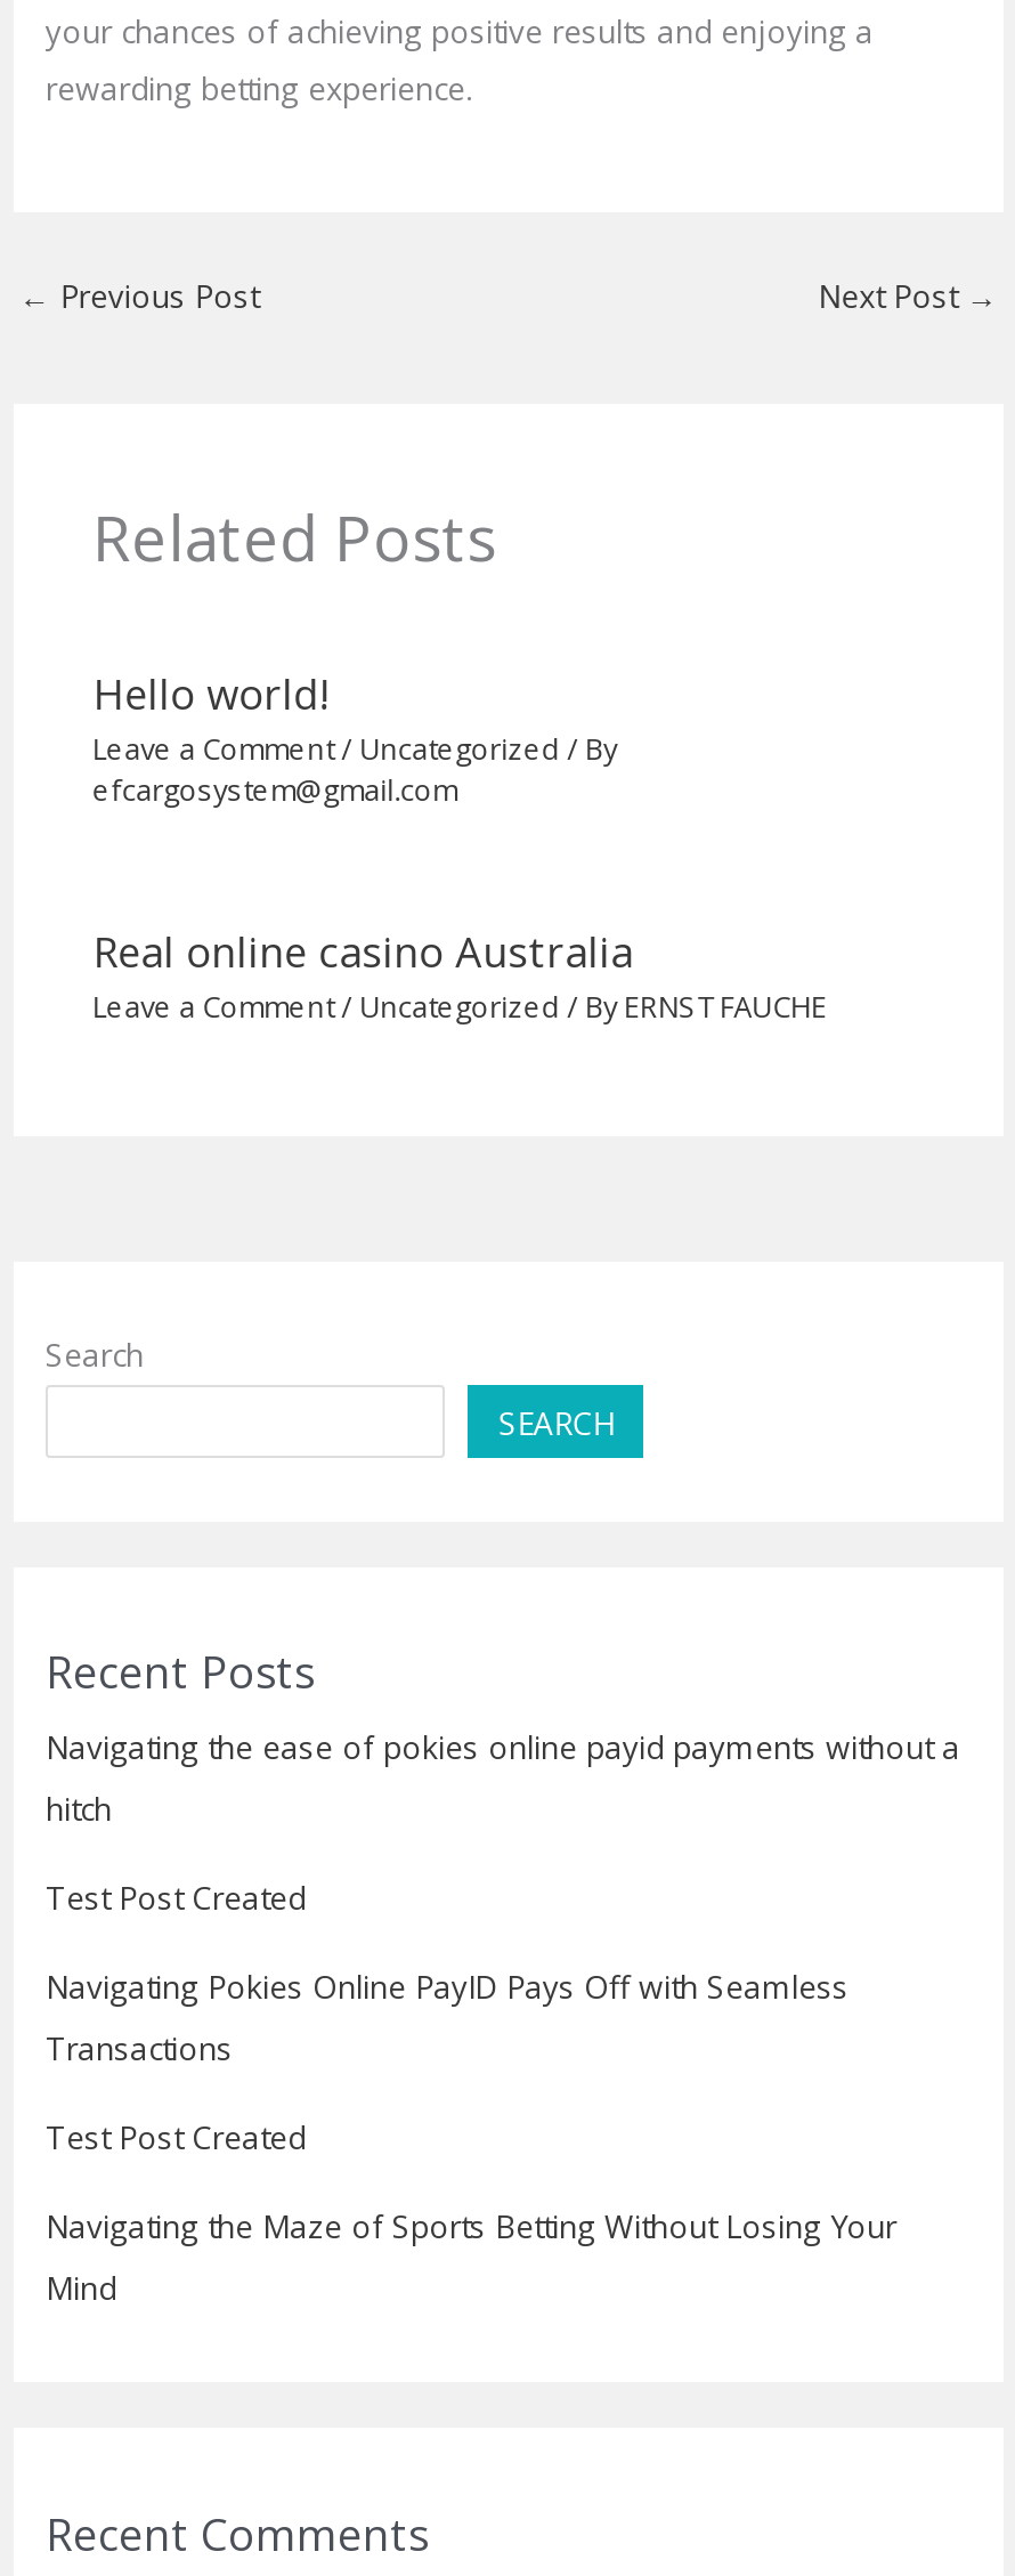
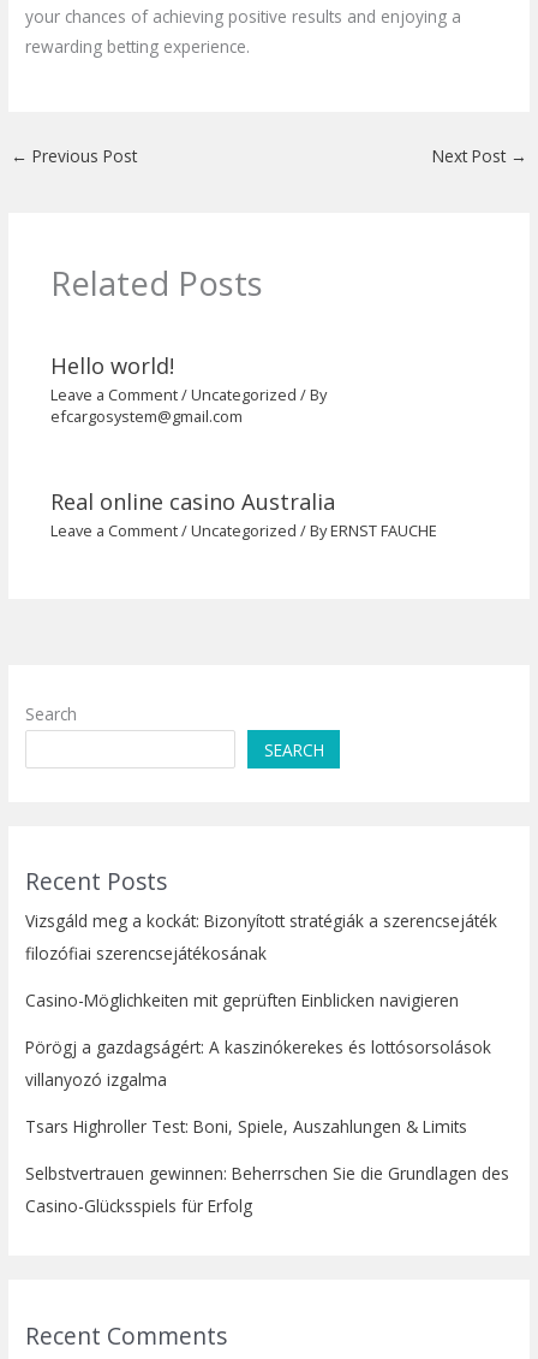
[46,1726,960,1831] Navigating the ease of pokies online payid payments without a | hitch -> [25,910,497,965] Vizsgáld meg a kockát: Bizonyított stratégiák a szerencsejáték | filozófiai szerencsejátékosának
[46,1876,306,1920] Test Post Created -> [25,989,459,1012] Casino-Möglichkeiten mit geprüften Einblicken navigieren
[46,1965,848,2070] Navigating Pokies Online PayID Pays Off with Seamless | Transactions -> [25,1036,491,1091] Pörögj a gazdagságért: A kaszinókerekes és lottósorsolások | villanyozó izgalma
[46,2116,306,2159] Test Post Created -> [25,1115,467,1138] Tsars Highroller Test: Boni, Spiele, Auszahlungen & Limits
[46,2205,896,2310] Navigating the Maze of Sports Betting Without Losing Your | Mind -> [25,1162,509,1218] Selbstvertrauen gewinnen: Beherrschen Sie die Grundlagen des | Casino-Glücksspiels für Erfolg

